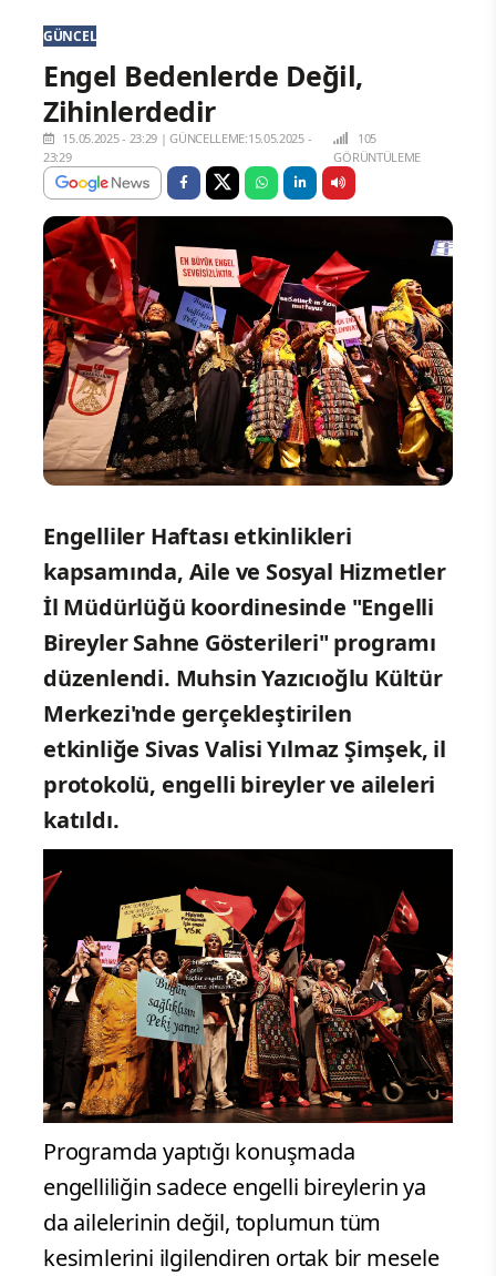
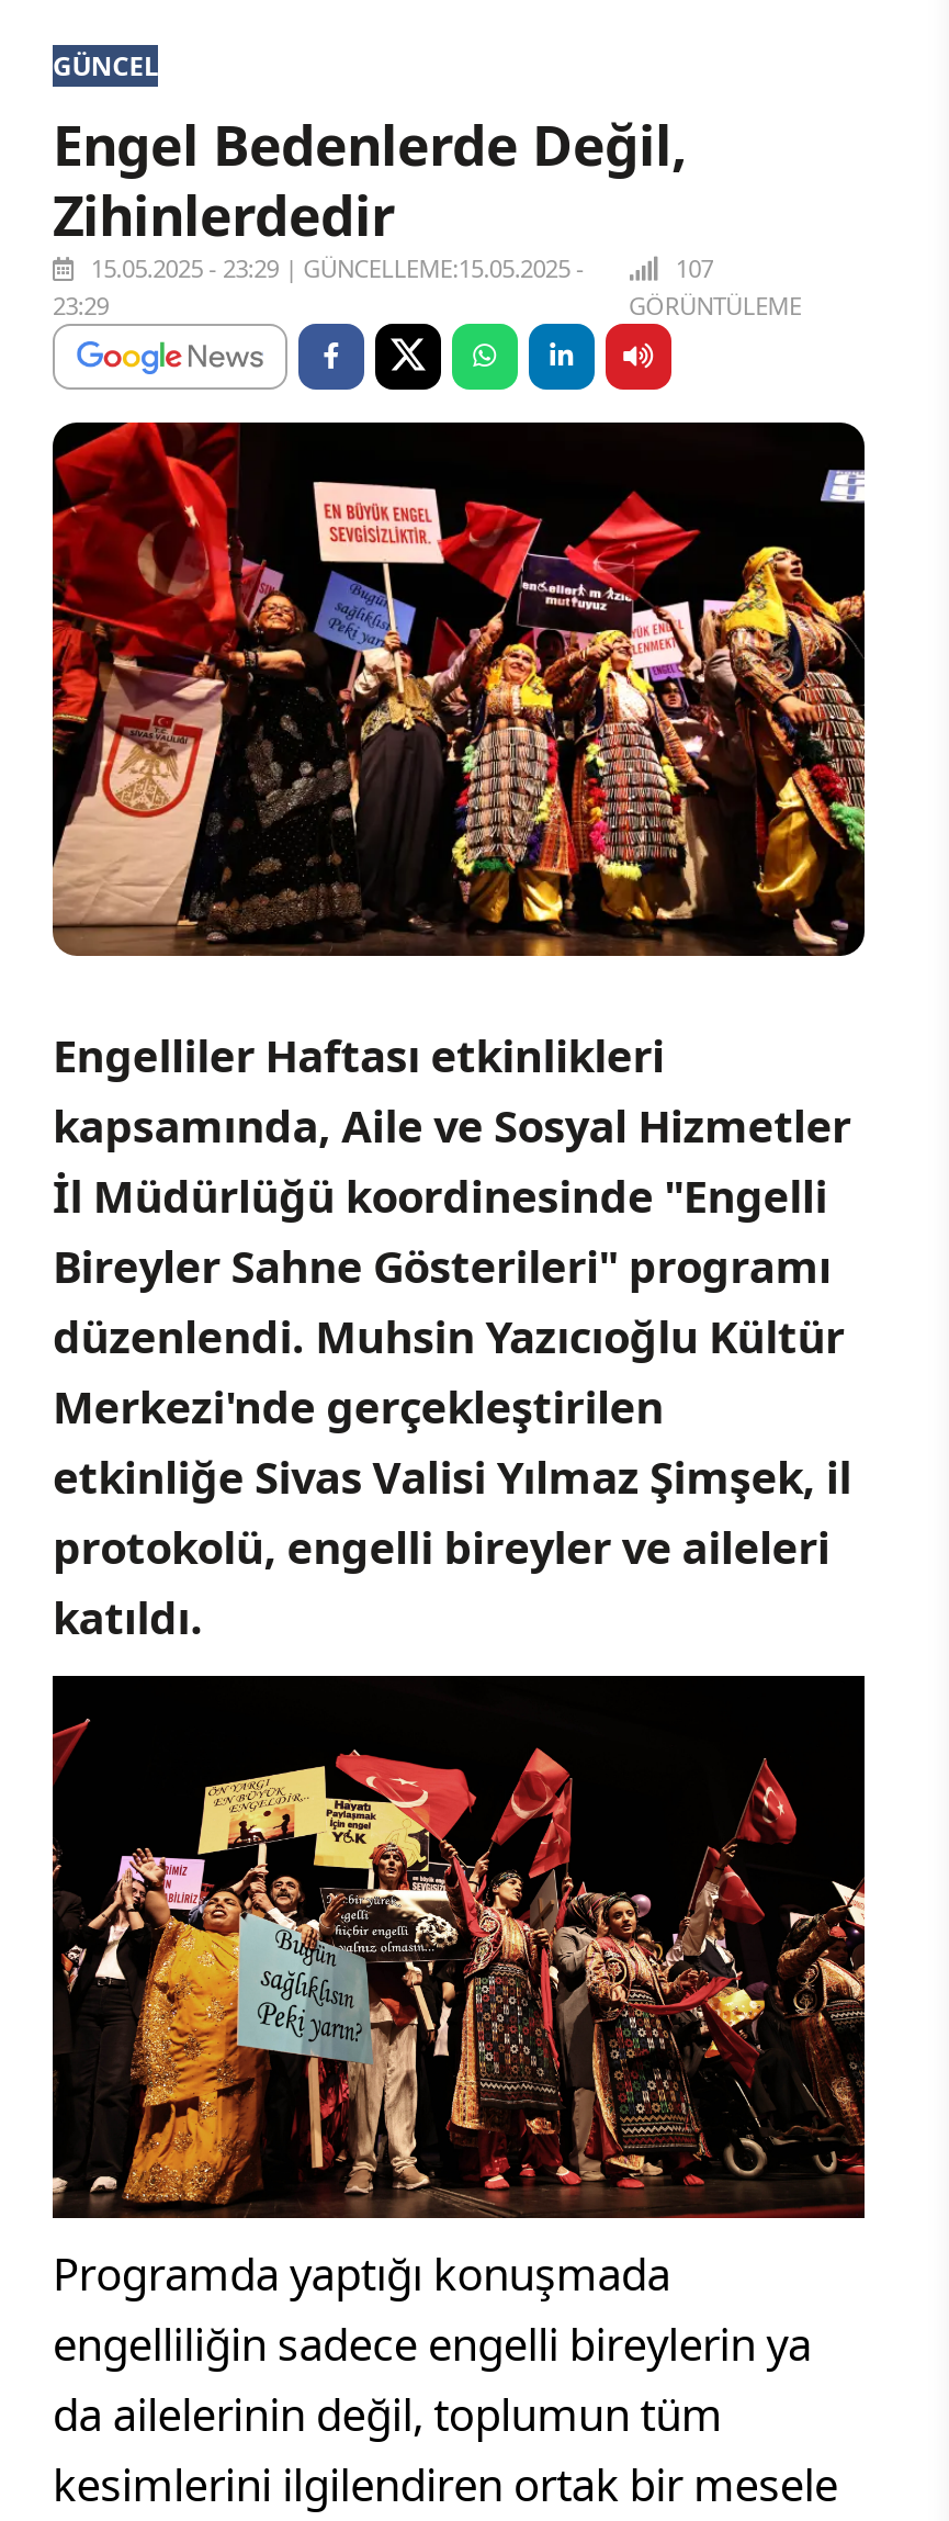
[355,130,376,147] 105 -> [670,252,713,285] 107

